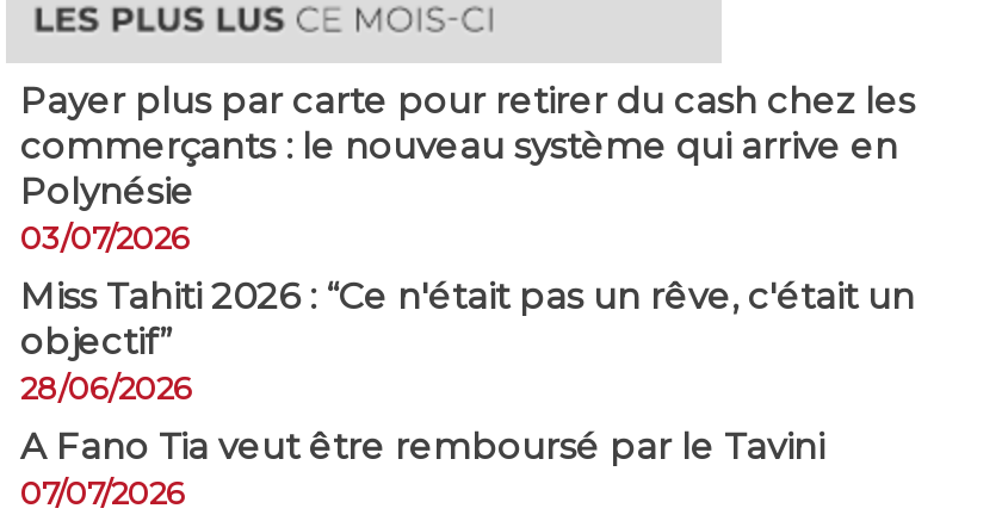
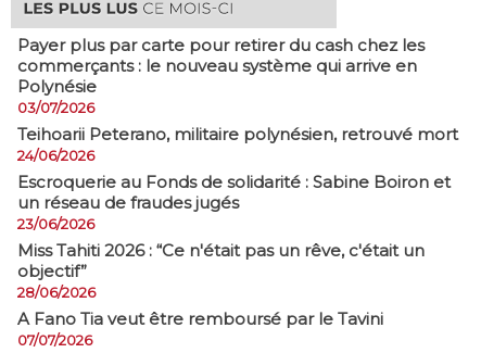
none -> [17,124,458,232] Teihoarii Peterano, militaire polynésien, retrouvé mort | 24/06/2026 | Escroquerie au Fonds de solidarité : Sabine Boiron et | un réseau de fraudes jugés | 23/06/2026

